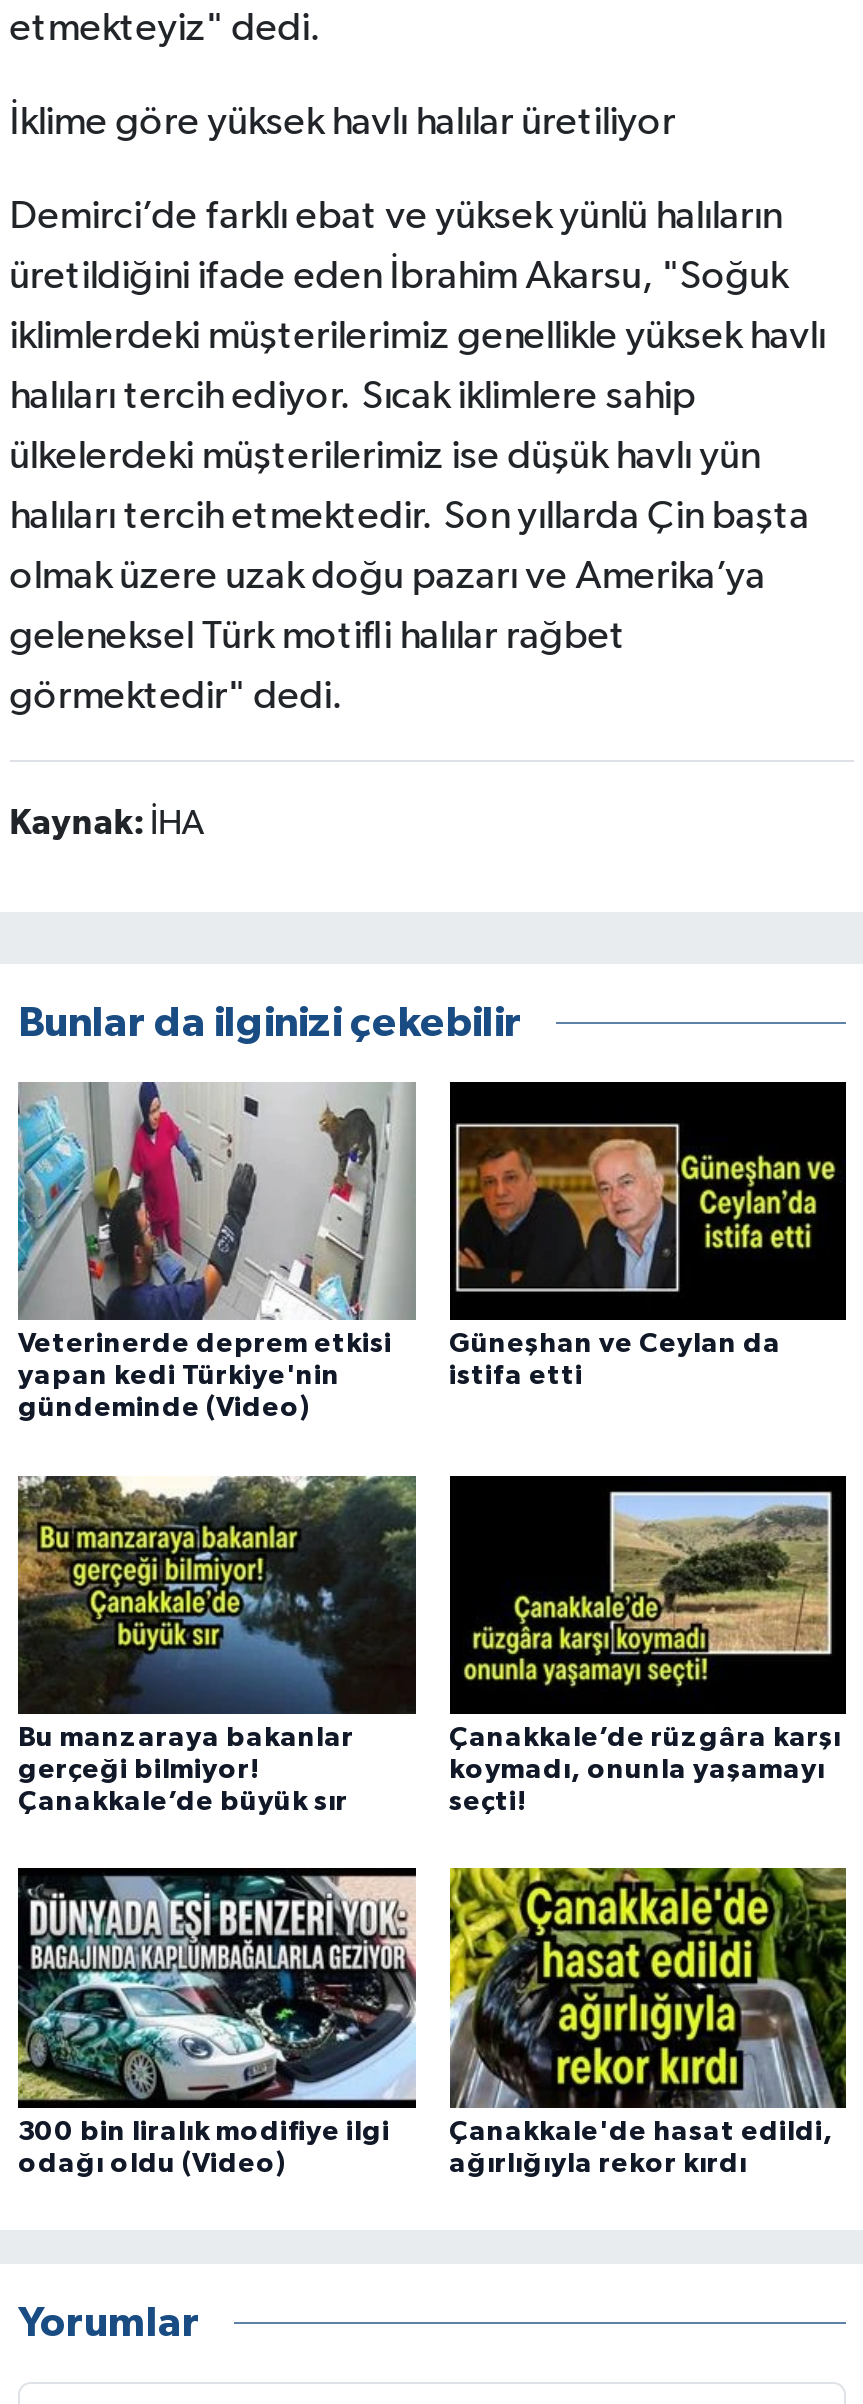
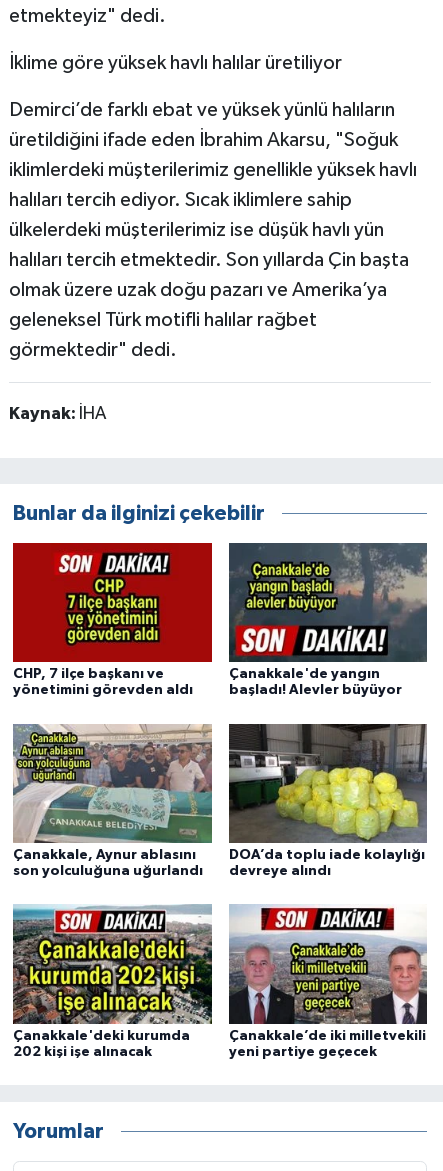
[16,1082,418,1422] [image] | Veterinerde deprem etkisi | yapan kedi Türkiye'nin | gündeminde (Video) -> [12,542,213,697] [image] | CHP, 7 ilçe başkanı ve | yönetimini görevden aldı
[449,1080,848,1390] [image] | Güneşhan ve Ceylan da | istifa etti -> [228,542,428,697] [image] | Çanakkale'de yangın | başladı! Alevler büyüyor
[16,1474,418,1816] [image] | Bu manzaraya bakanlar | gerçeği bilmiyor! | Çanakkale’de büyük sır -> [13,723,213,878] [image] | Çanakkale, Aynur ablasını | son yolculuğuna uğurlandı
[449,1474,846,1816] [image] | Çanakkale’de rüzgâra karşı | koymadı, onunla yaşamayı | seçti! -> [228,723,428,878] [image] | DOA’da toplu iade kolaylığı | devreye alındı
[16,1866,418,2178] [image] | 300 bin liralık modifiye ilgi | odağı oldu (Video) -> [12,904,213,1059] [image] | Çanakkale'deki kurumda | 202 kişi işe alınacak
[448,1866,848,2178] [image] | Çanakkale'de hasat edildi, | ağırlığıyla rekor kırdı -> [228,905,427,1059] [image] | Çanakkale’de iki milletvekili | yeni partiye geçecek

